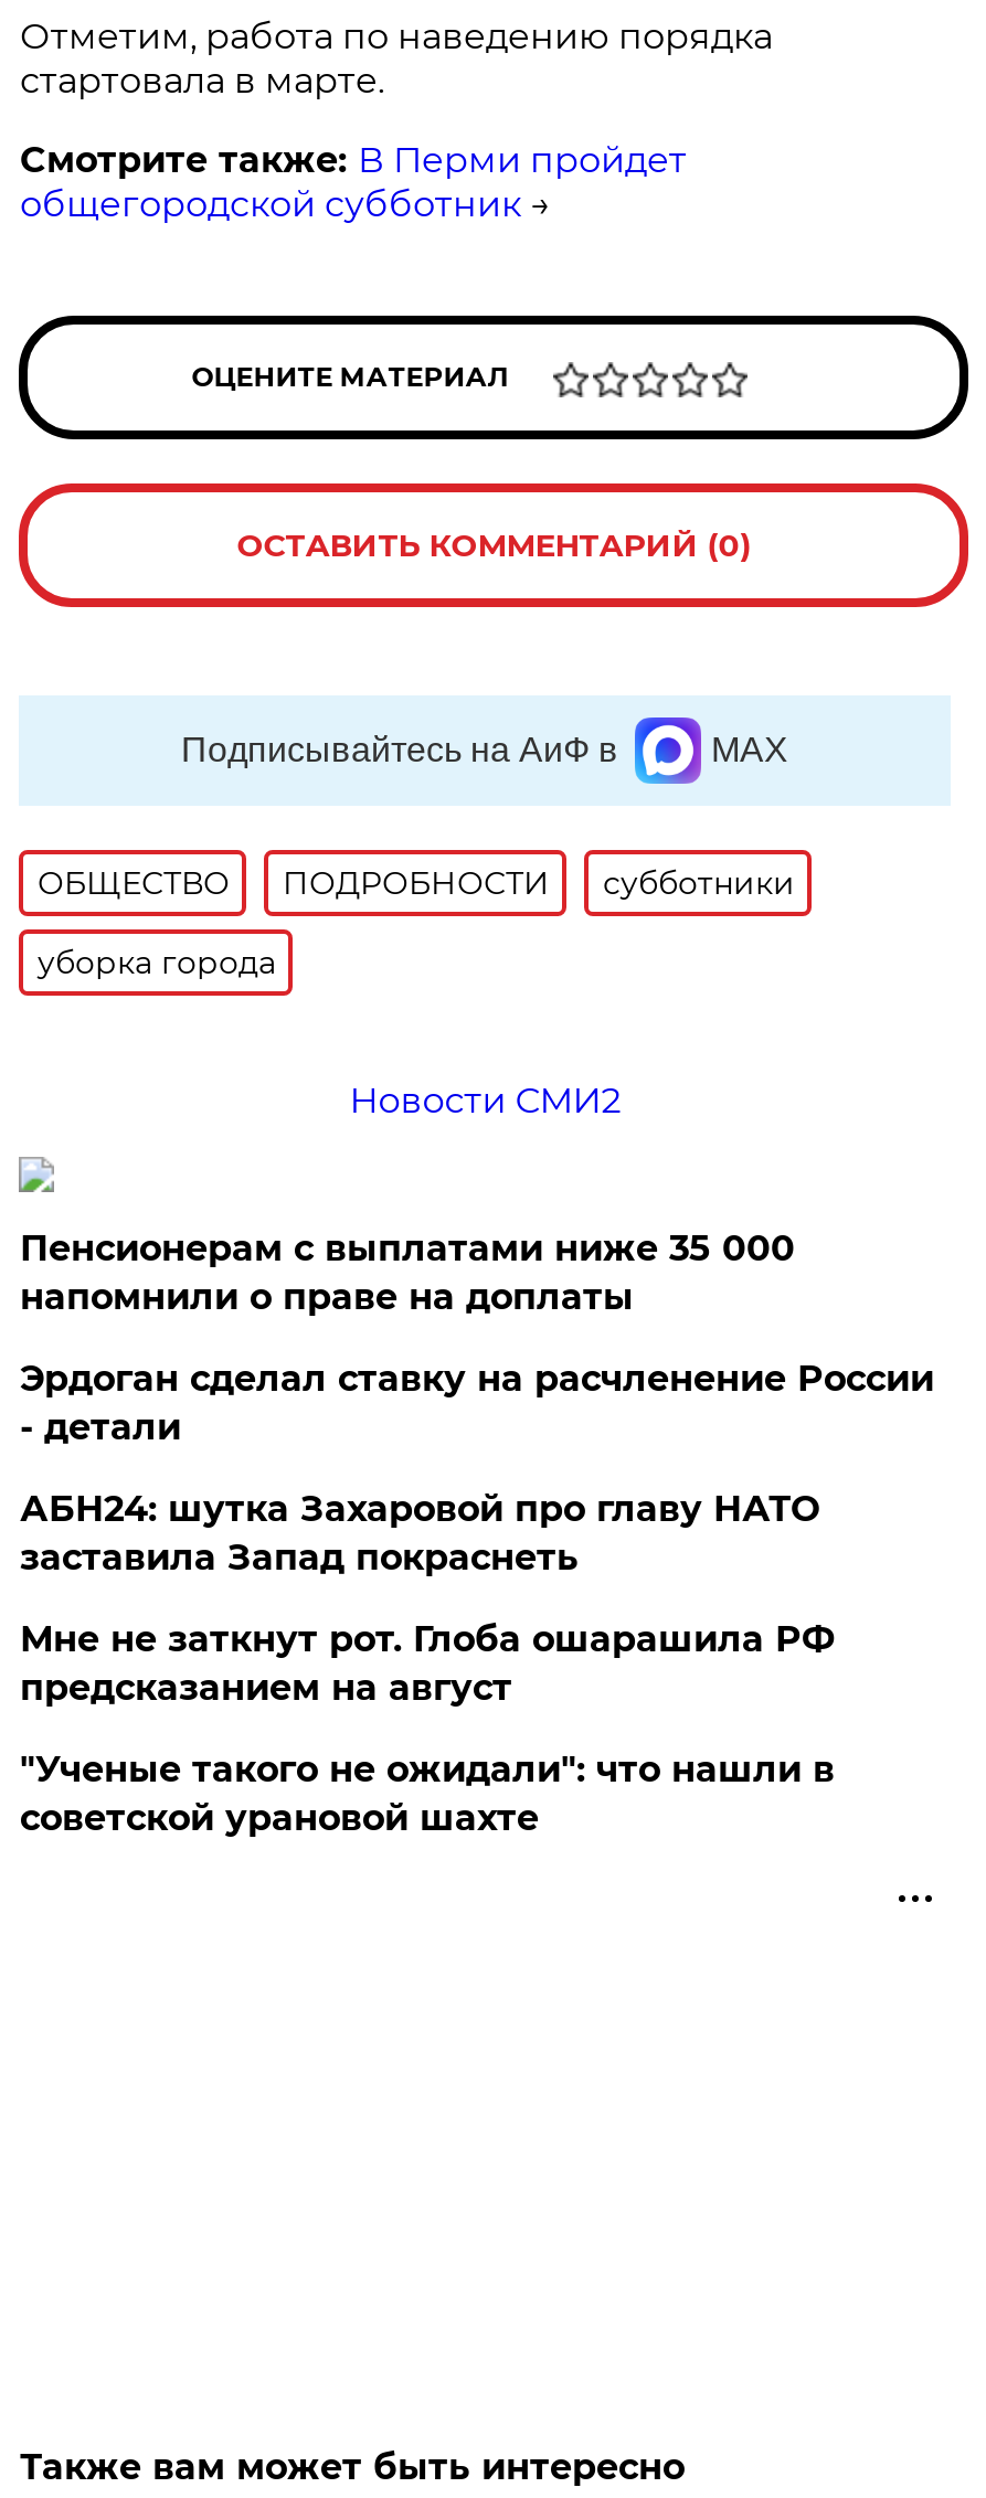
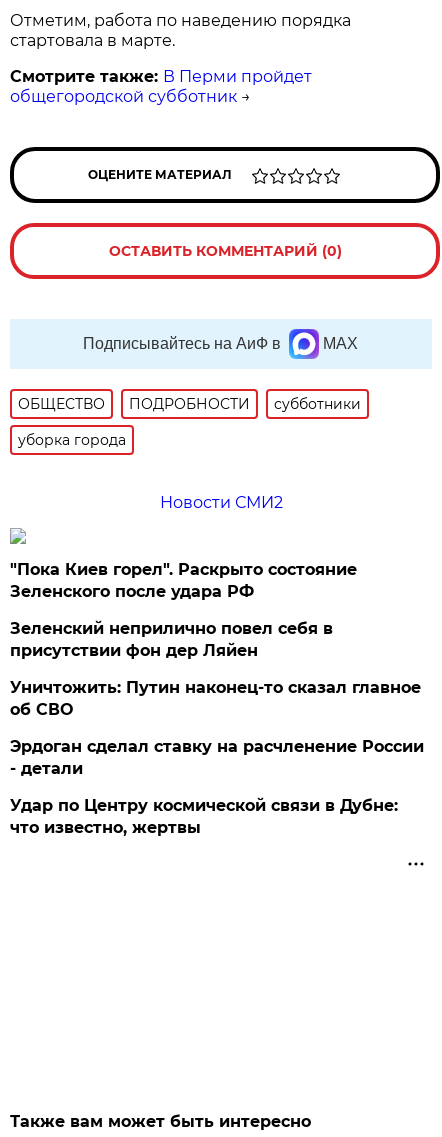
[20,1227,795,1318] Пенсионерам с выплатами ниже 35 000 | напомнили о праве на доплаты -> [10,560,421,719] "Пока Киев горел". Раскрыто состояние | Зеленского после удара РФ | Зеленский неприлично повел cебя в | присутствии фон дер Ляйен | Уничтожить: Путин наконец-то сказал главное | об СВО
moved [20,1358,934,1448] -> [10,737,424,778]: Эрдоган сделал ставку на расчленение России | - детали
[20,1488,835,1839] АБН24: шутка Захаровой про главу НАТО | заставила Запад покраснеть | Мне не заткнут рот. Глоба ошарашила РФ | предсказанием на август | "Ученые такого не ожидали": что нашли в | советской урановой шахте -> [10,796,398,837] Удар по Центру космической связи в Дубне: | что известно, жертвы

